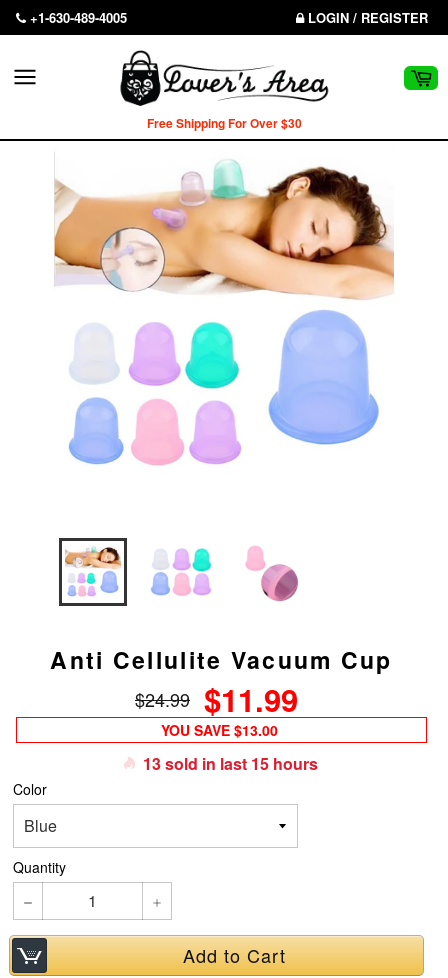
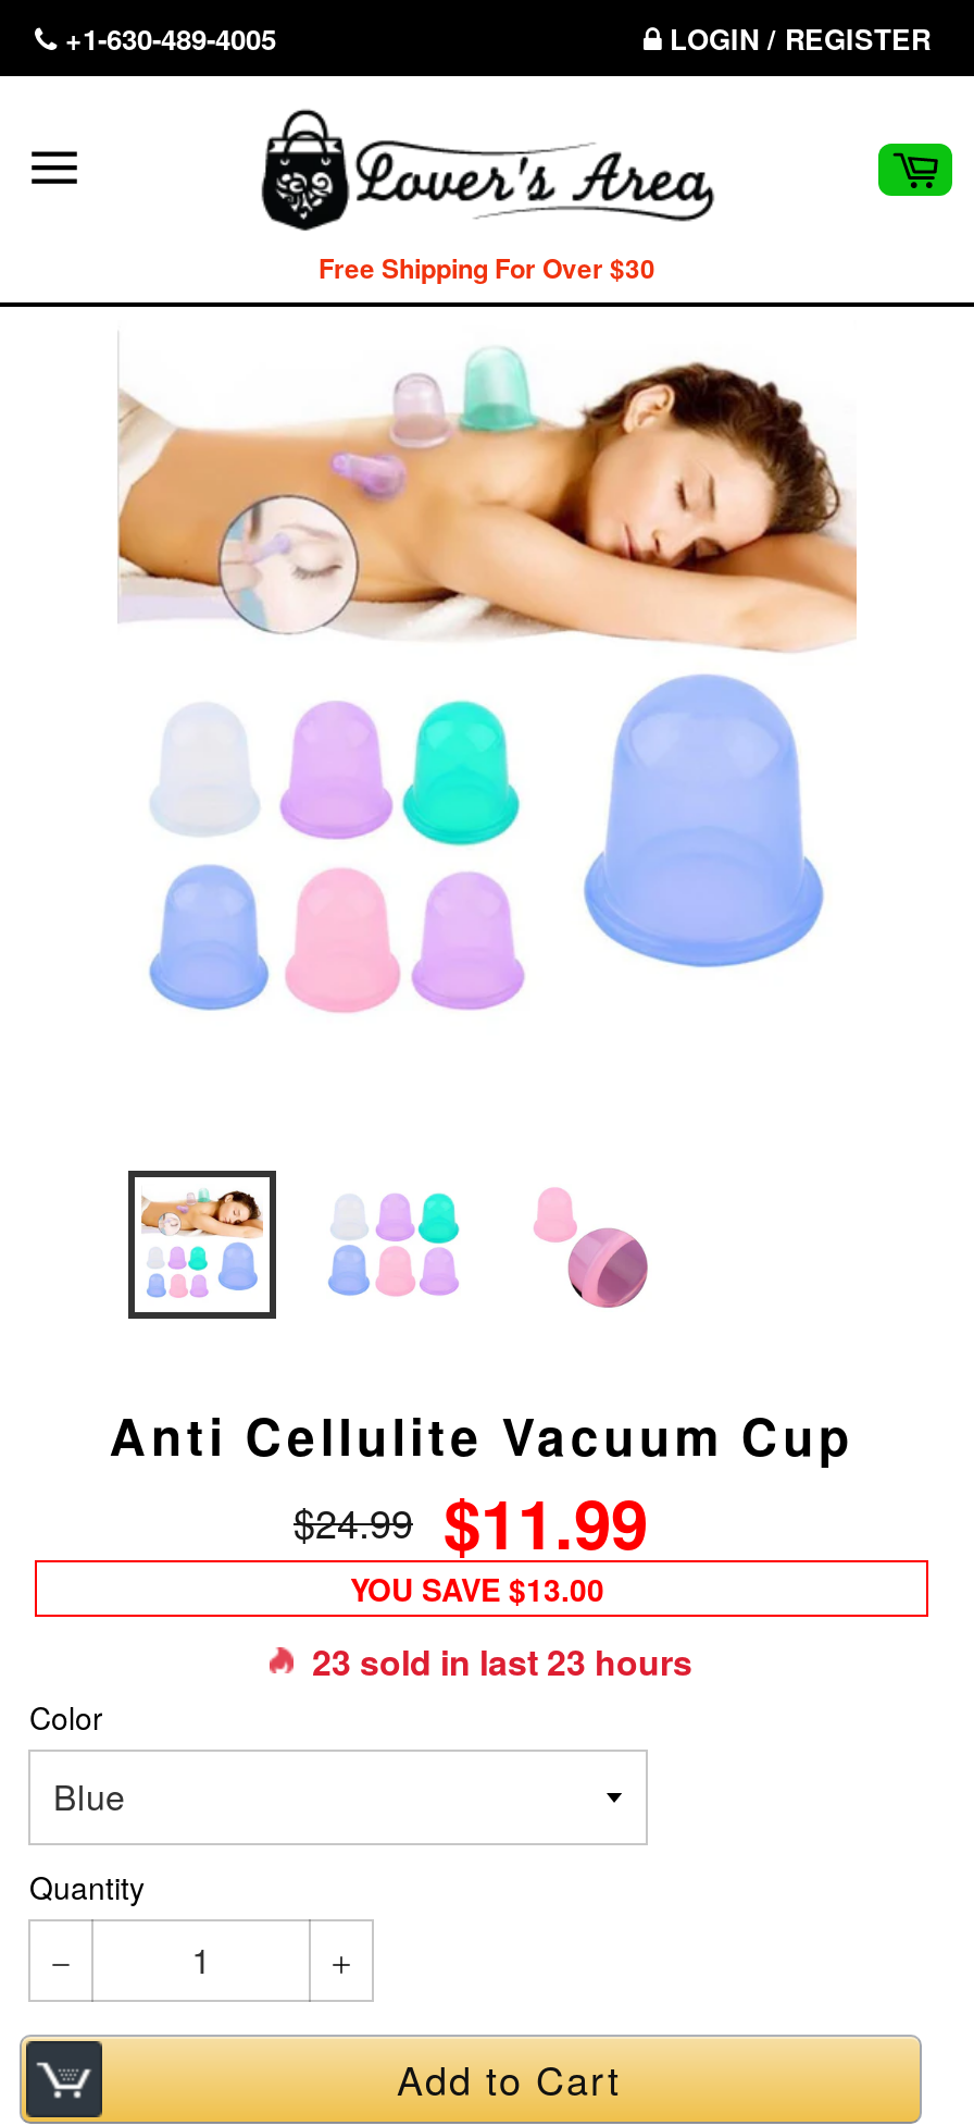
[143,752,318,775] 13 sold in last 15 hours -> [312,1636,692,1686] 23 sold in last 23 hours

